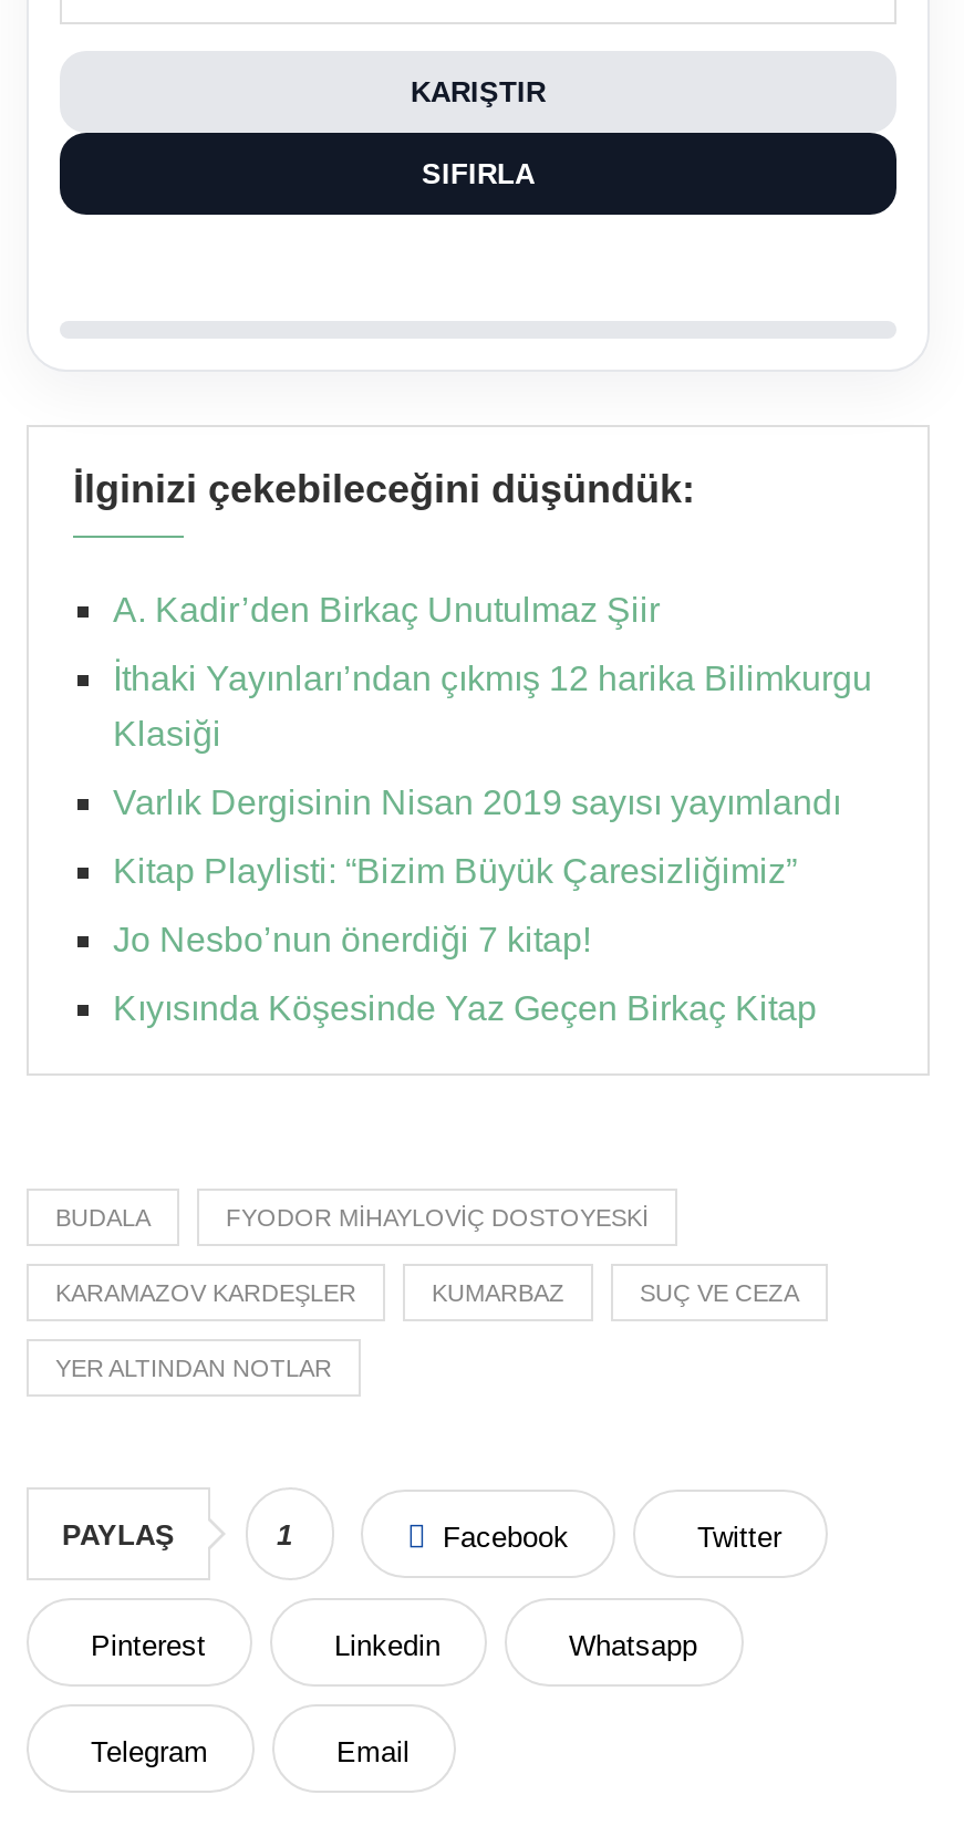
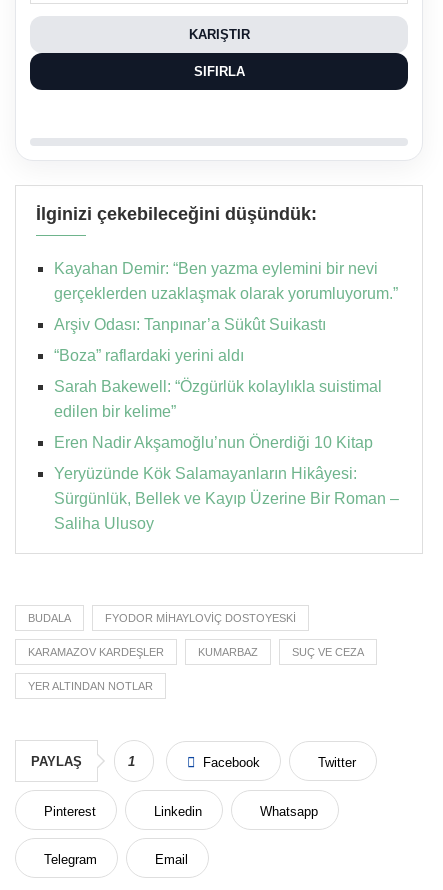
[113,591,872,1027] A. Kadir’den Birkaç Unutulmaz Şiir | İthaki Yayınları’ndan çıkmış 12 harika Bilimkurgu | Klasiği | Varlık Dergisinin Nisan 2019 sayısı yayımlandı | Kitap Playlisti: “Bizim Büyük Çaresizliğimiz” | Jo Nesbo’nun önerdiği 7 kitap! | Kıyısında Köşesinde Yaz Geçen Birkaç Kitap -> [54,260,399,532] Kayahan Demir: “Ben yazma eylemini bir nevi | gerçeklerden uzaklaşmak olarak yorumluyorum.” | Arşiv Odası: Tanpınar’a Sükût Suikastı | “Boza” raflardaki yerini aldı | Sarah Bakewell: “Özgürlük kolaylıkla suistimal | edilen bir kelime” | Eren Nadir Akşamoğlu’nun Önerdiği 10 Kitap | Yeryüzünde Kök Salamayanların Hikâyesi: | Sürgünlük, Bellek ve Kayıp Üzerine Bir Roman – | Saliha Ulusoy

